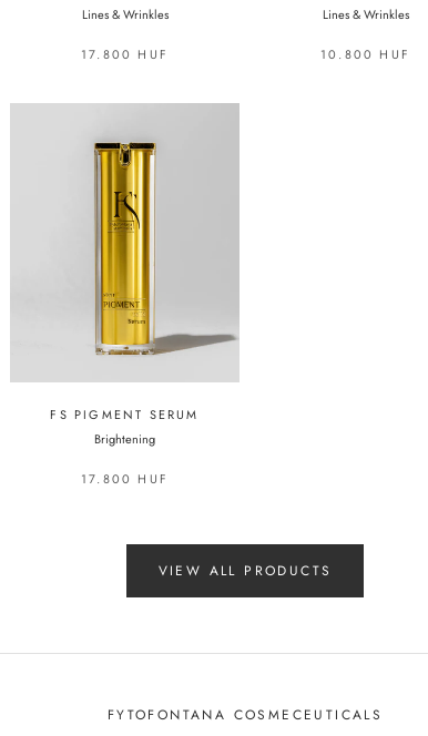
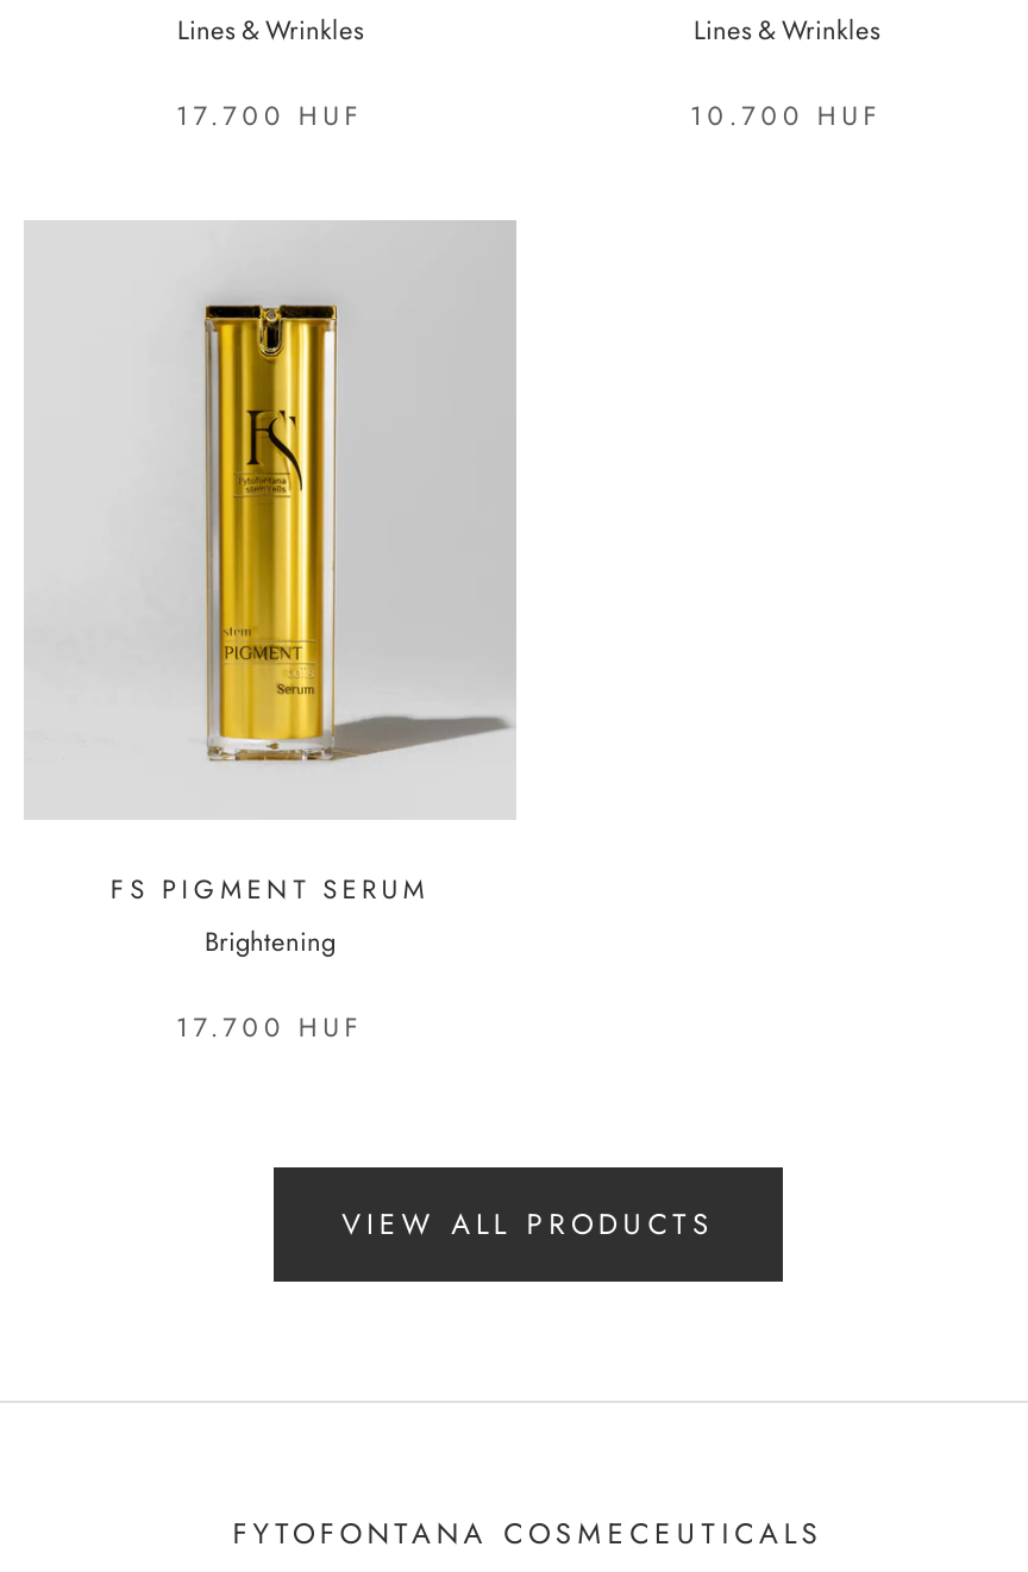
[81,46,169,64] 17.800 HUF -> [176,97,364,135] 17.700 HUF
[320,46,410,64] 10.800 HUF -> [690,97,883,135] 10.700 HUF
[81,470,169,488] 17.800 HUF -> [176,1008,364,1046] 17.700 HUF

